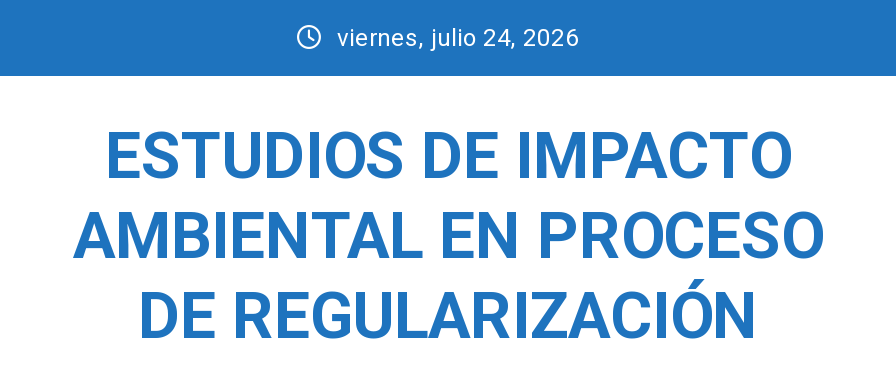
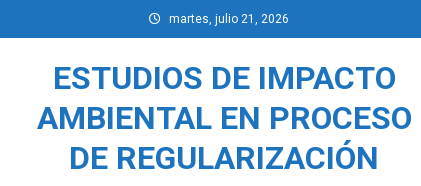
[337,24,579,52] viernes, julio 24, 2026 -> [169,12,289,26] martes, julio 21, 2026

